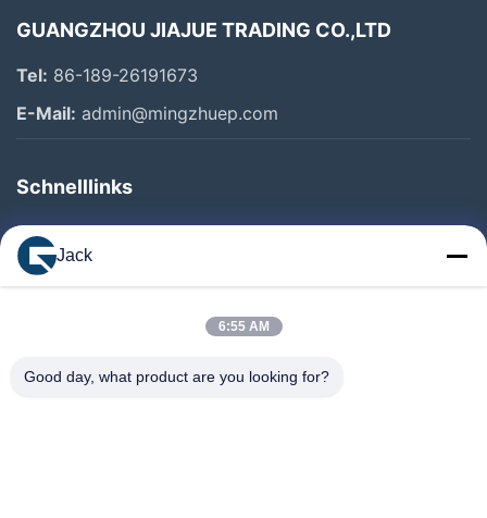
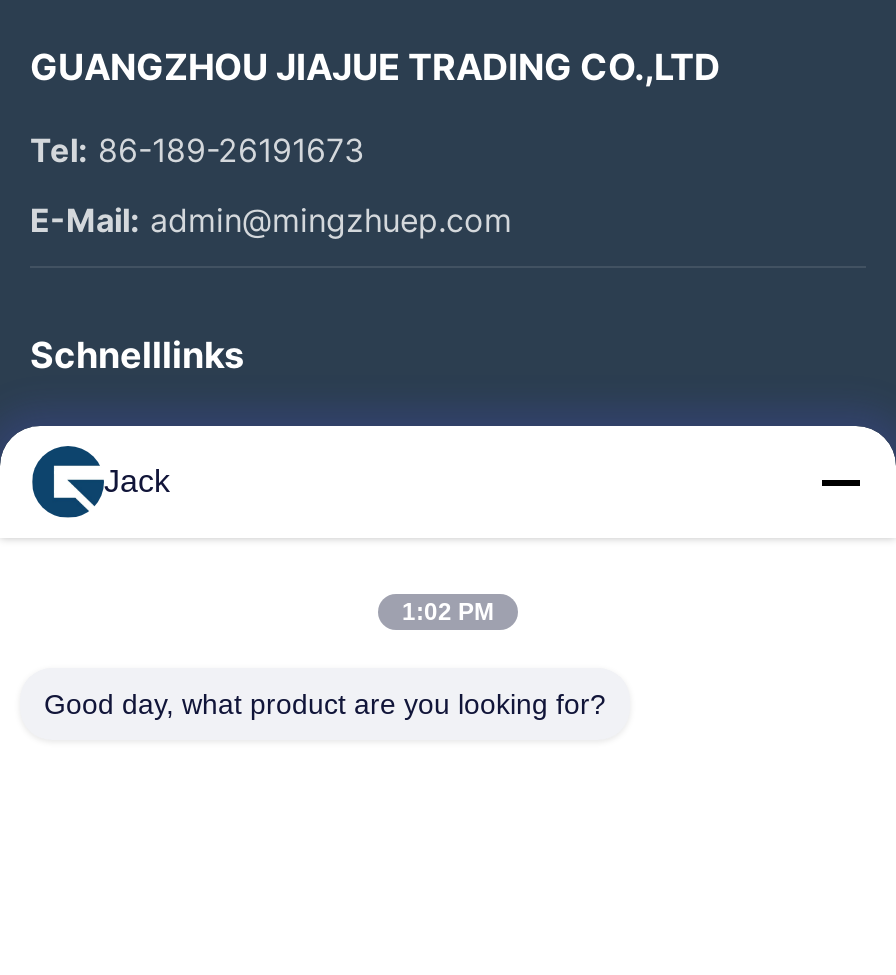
[218,319,269,334] 6:55 AM -> [402,598,494,626] 1:02 PM

